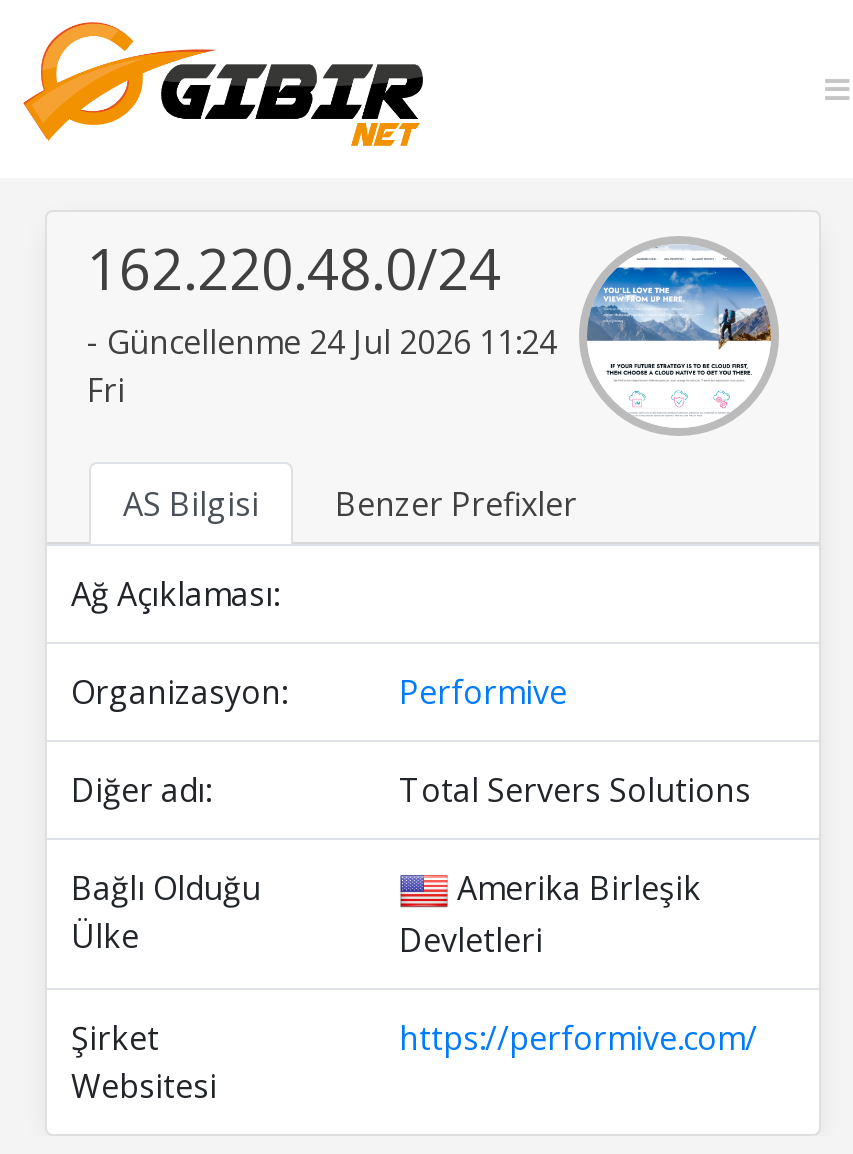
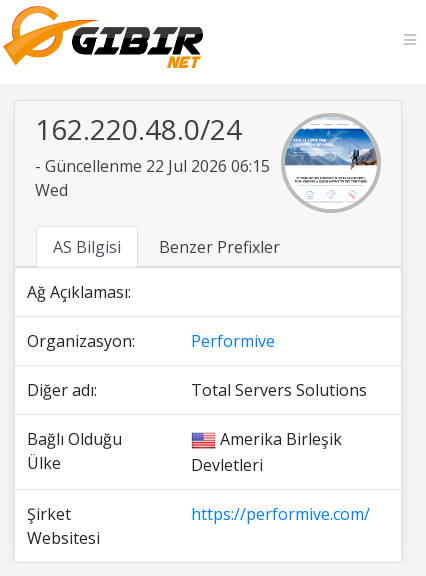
[87,320,557,412] - Güncellenme 24 Jul 2026 11:24 | Fri -> [35,155,270,201] - Güncellenme 22 Jul 2026 06:15 | Wed

